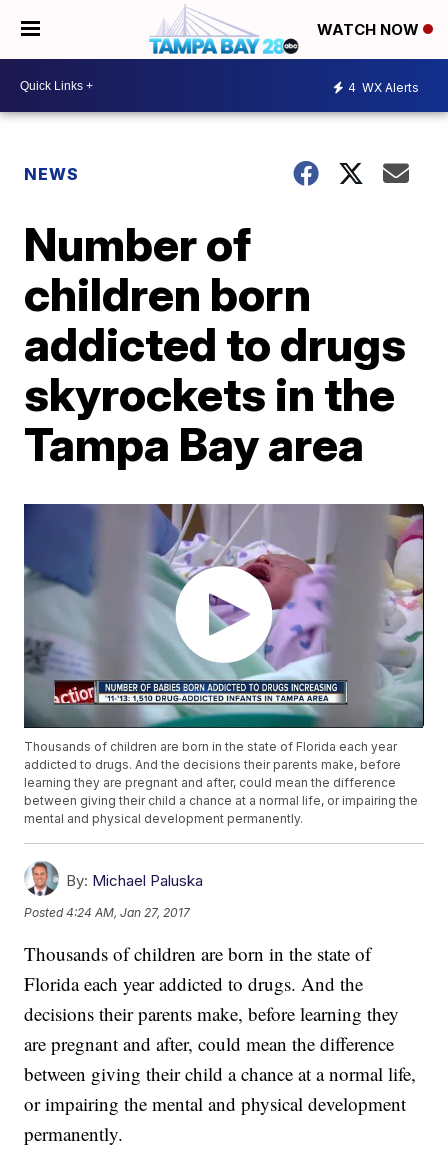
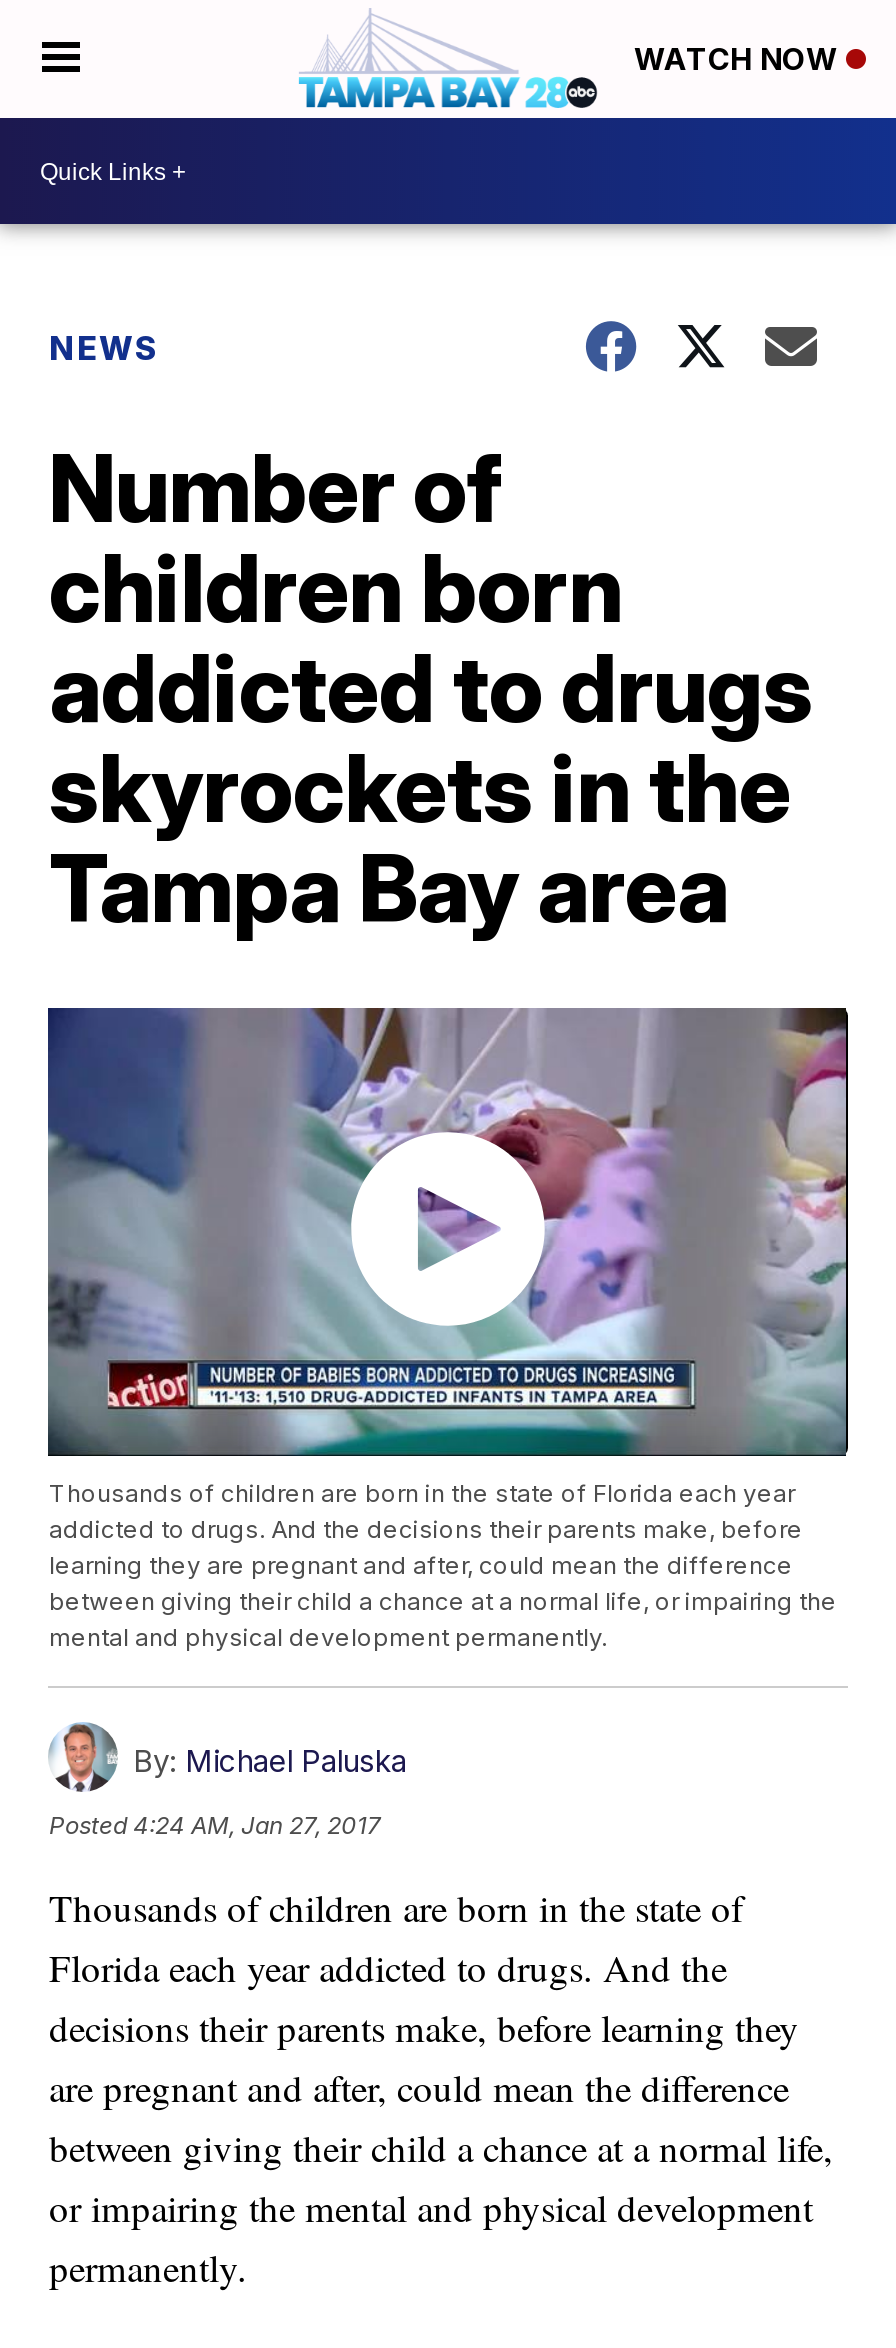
[348,79,419,94] 4 WX Alerts -> none

